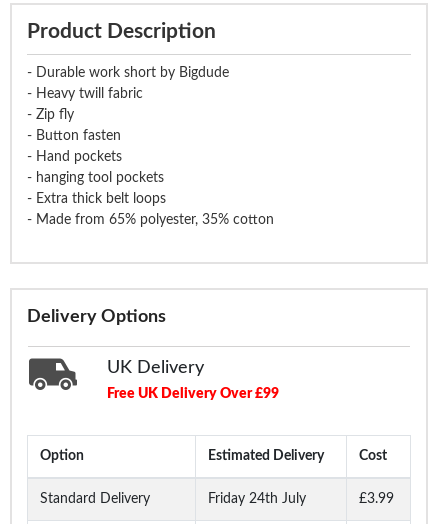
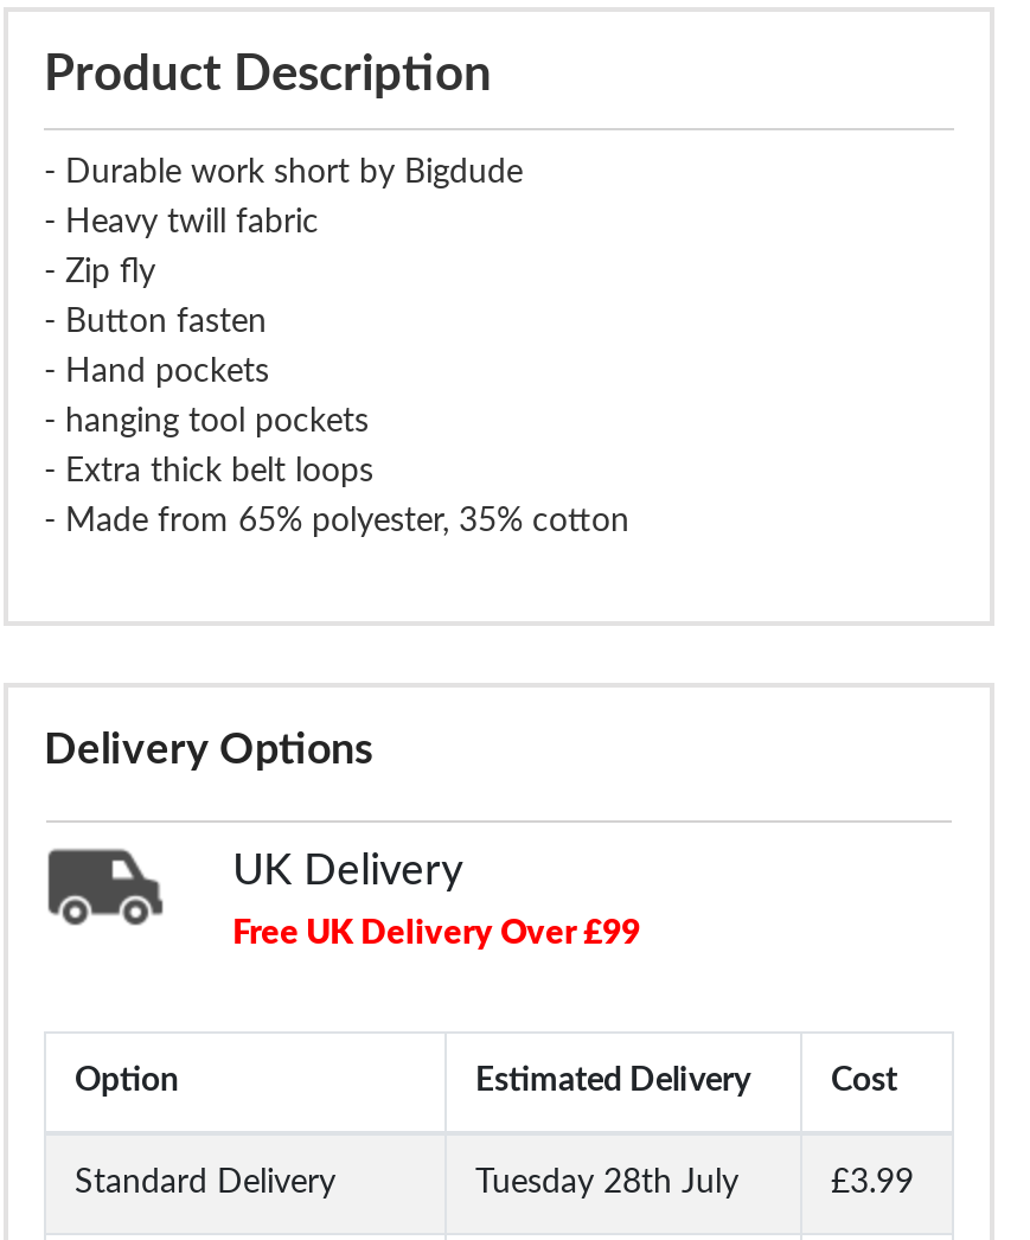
[208,492,306,506] Friday 24th July -> [475,1167,738,1200] Tuesday 28th July

